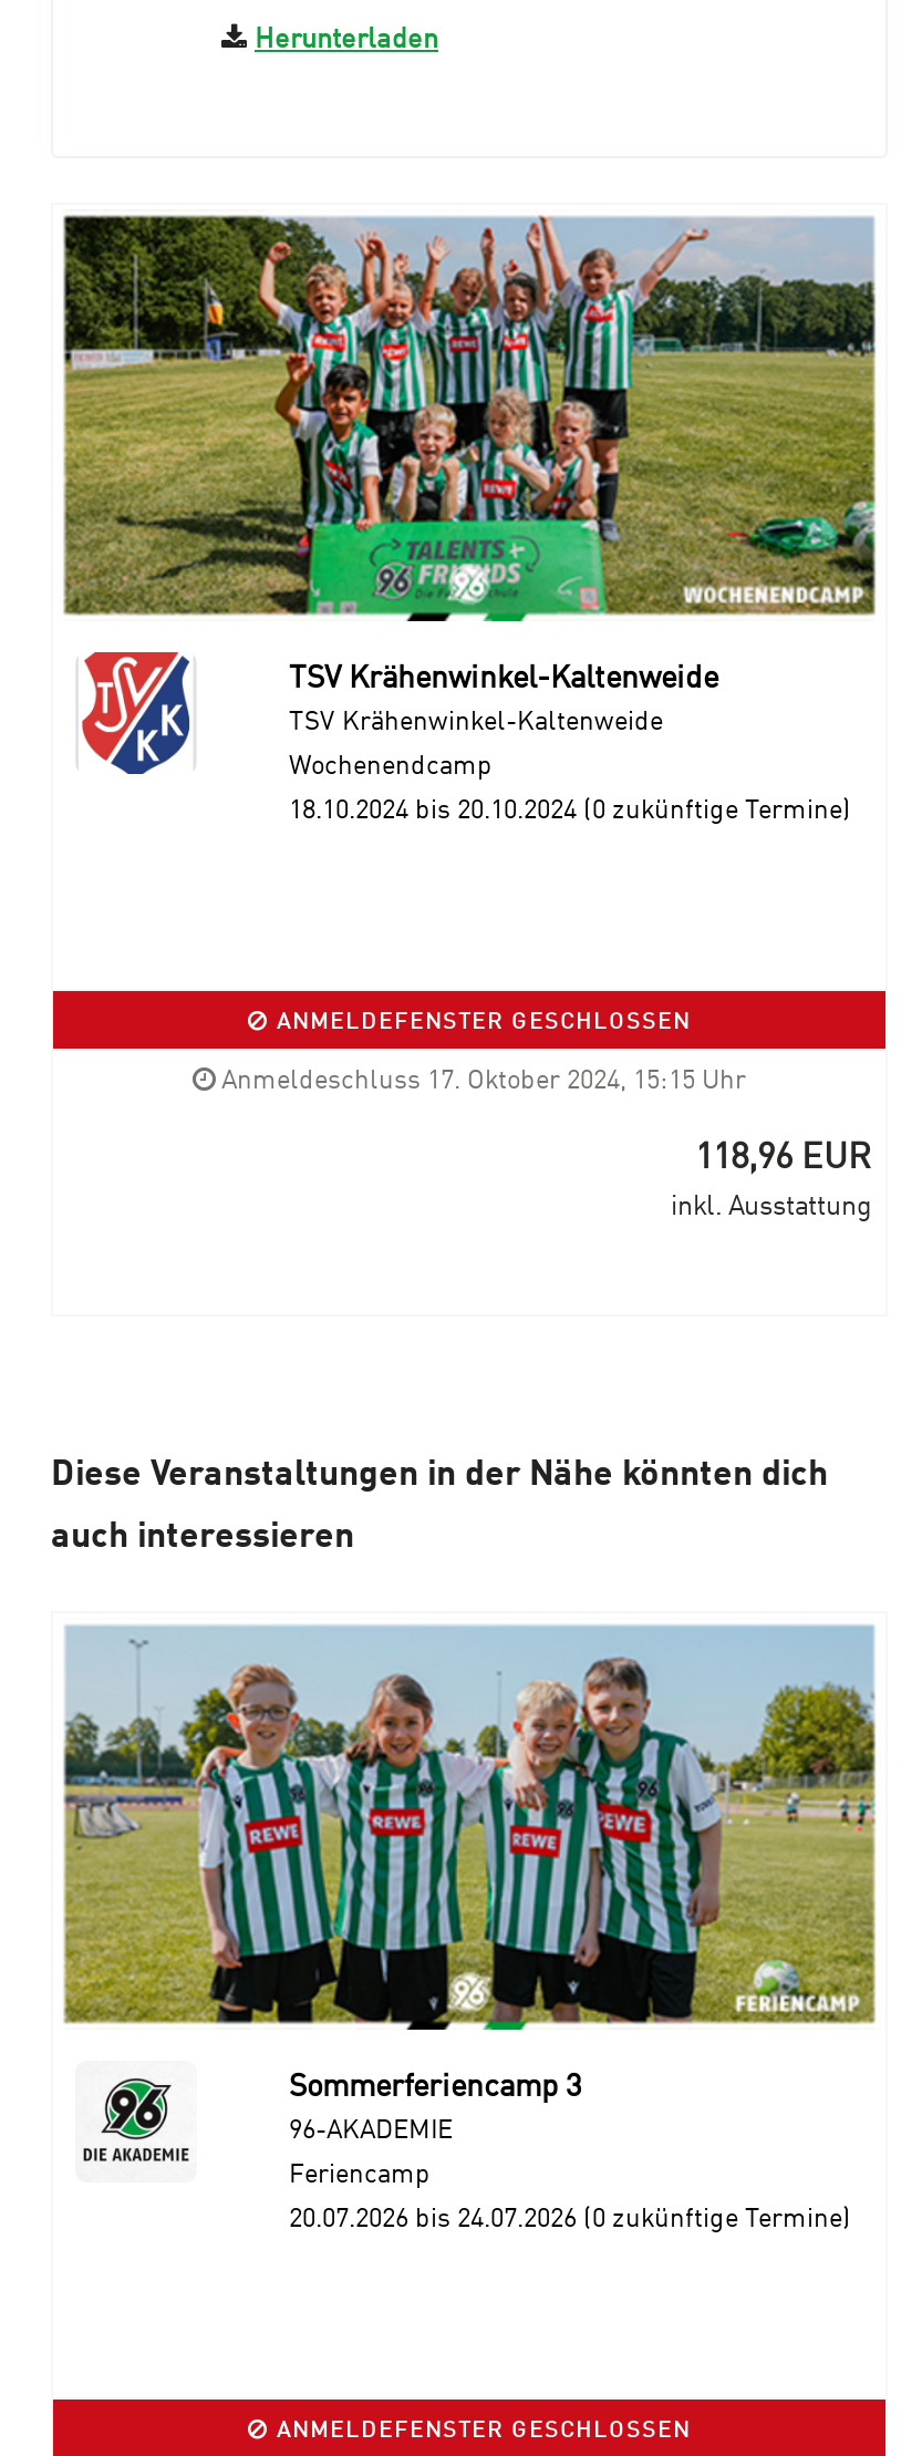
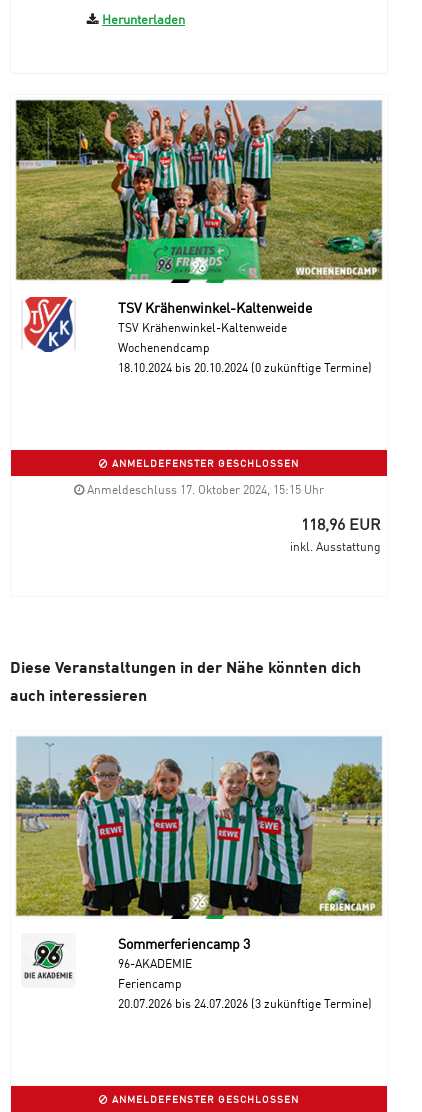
[289,2196,851,2234] 20.07.2026 bis 24.07.2026 (0 zukünftige Termine) -> [117,994,371,1011] 20.07.2026 bis 24.07.2026 (3 zukünftige Termine)

